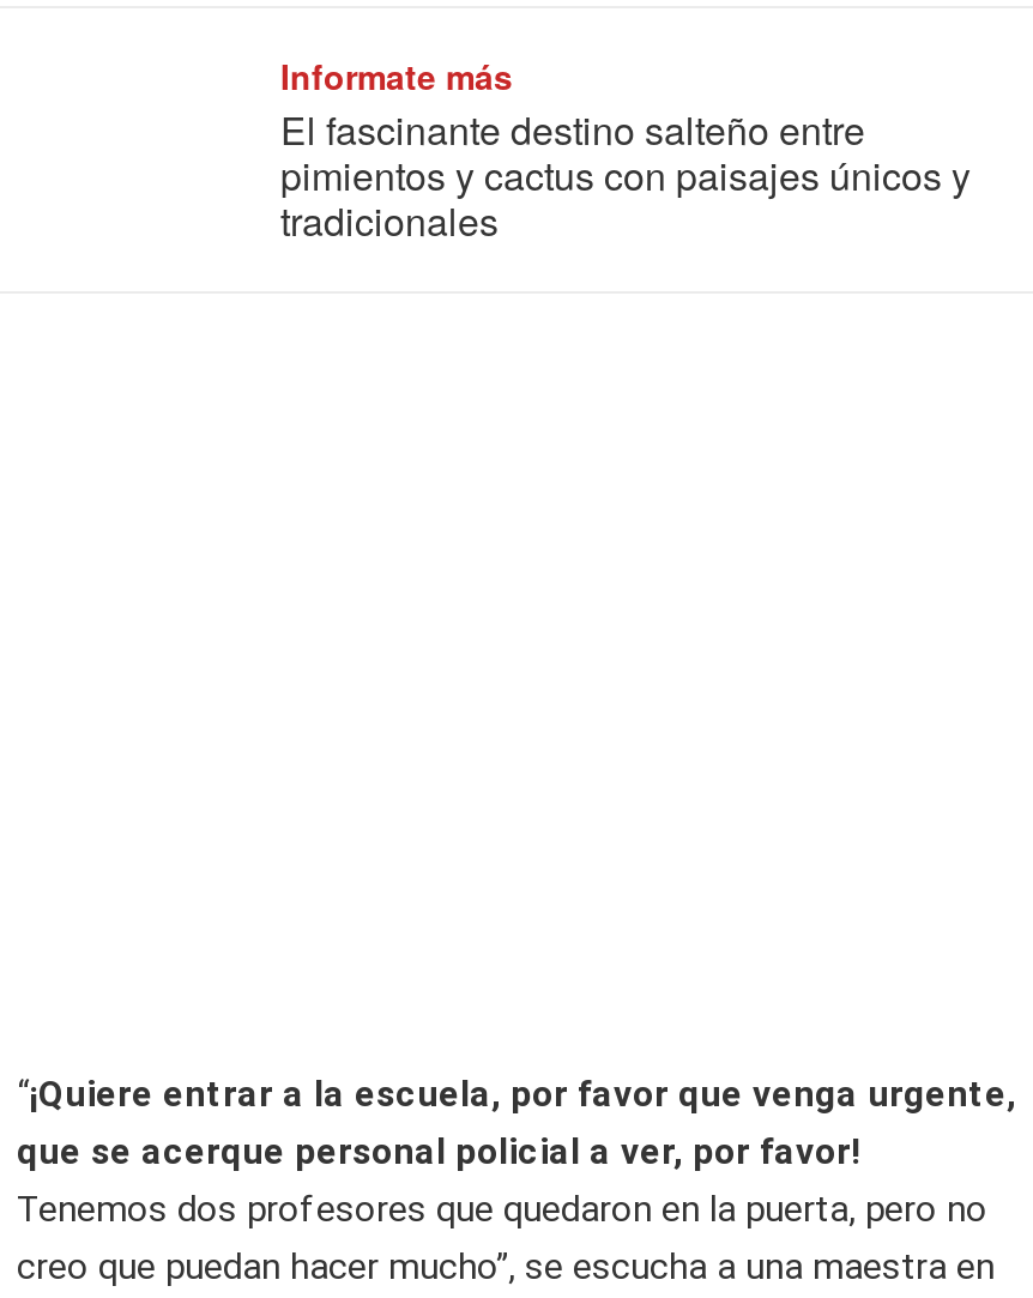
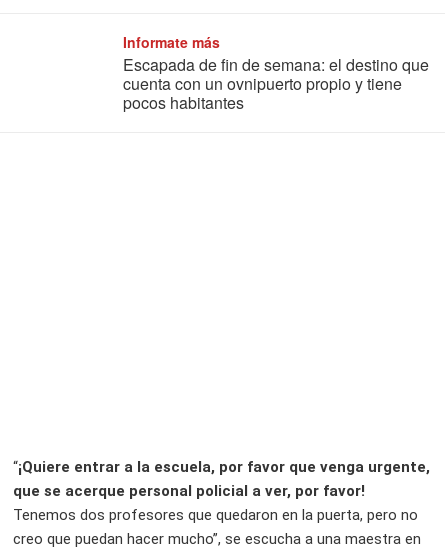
[280,102,971,249] El fascinante destino salteño entre | pimientos y cactus con paisajes únicos y | tradicionales -> [123,53,429,114] Escapada de fin de semana: el destino que | cuenta con un ovnipuerto propio y tiene | pocos habitantes

